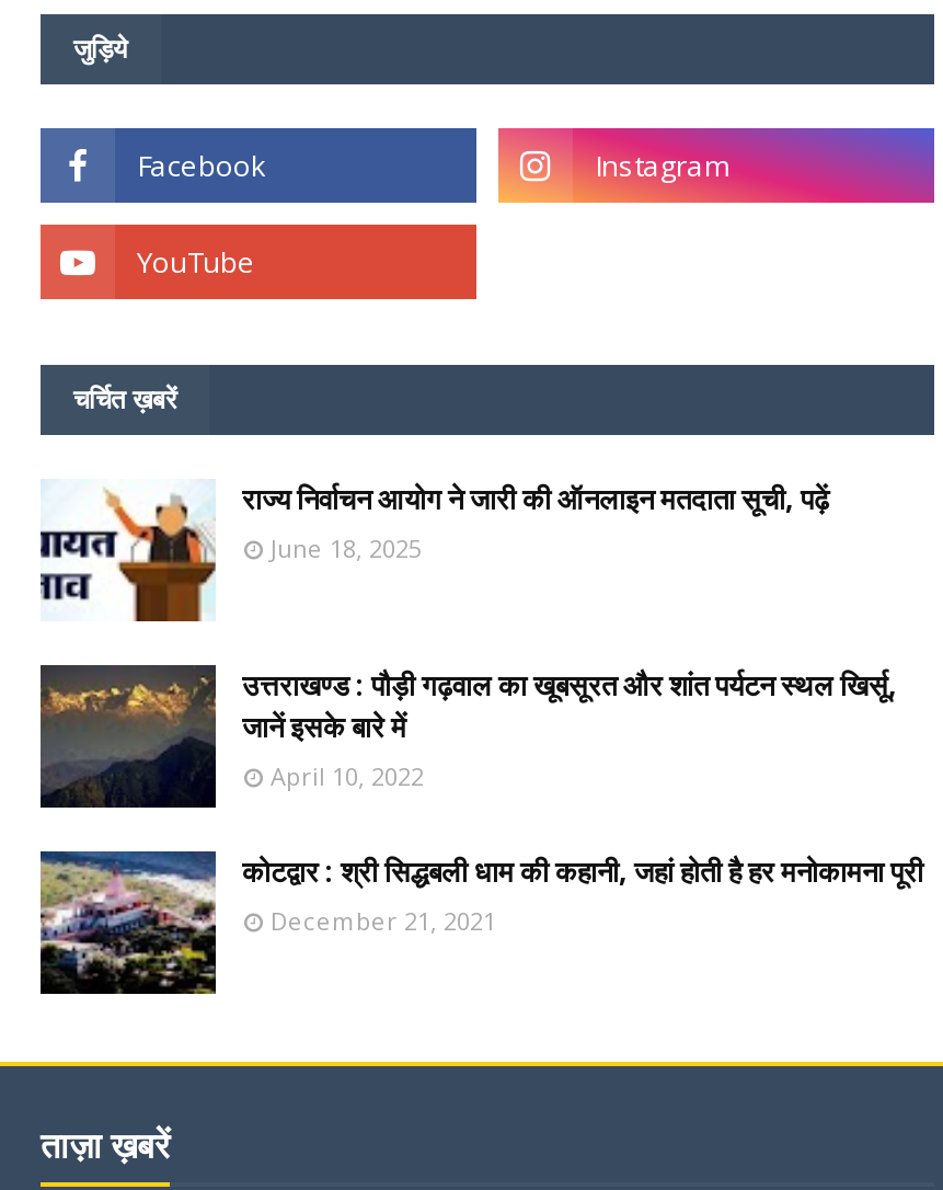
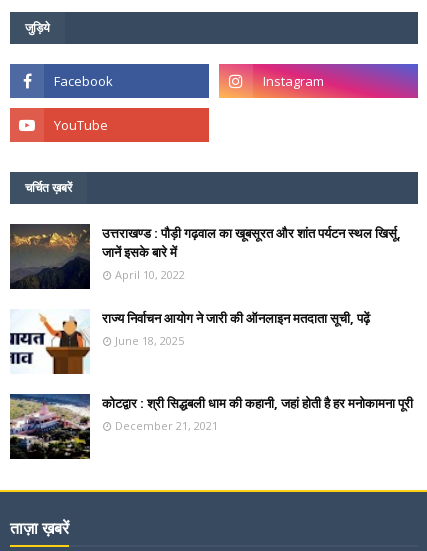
moved [41,479,829,621] -> [10,309,370,375]: [image] | राज्य निर्वाचन आयोग ने जारी की ऑनलाइन मतदाता सूची, पढ़ें | June 18, 2025
moved [38,665,897,810] -> [9,224,401,290]: [image] | उत्तराखण्ड : पौड़ी गढ़वाल का खूबसूरत और शांत पर्यटन स्थल खिर्सू, | जानें इसके बारे में | April 10, 2022

